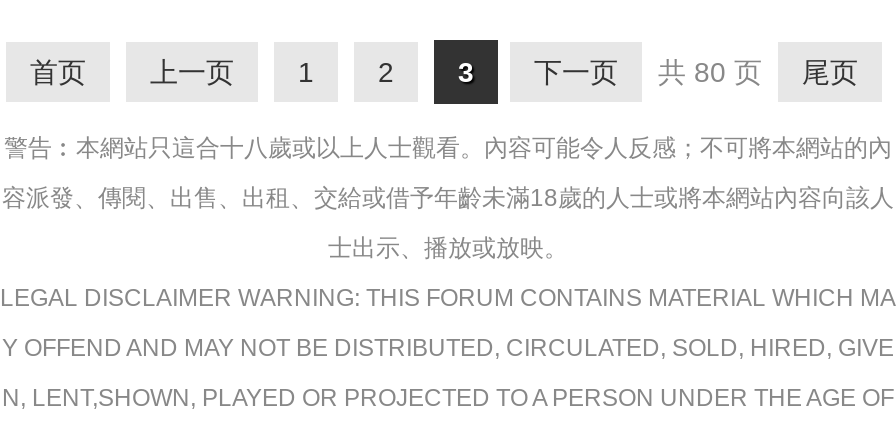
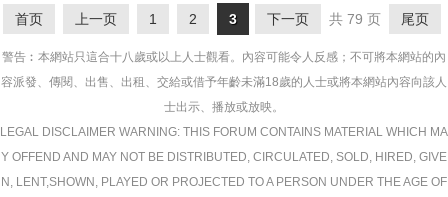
[30,56,858,88] 首页 上一页 1 2 3 下一页 共 80 页 尾页 -> [15,11,429,27] 首页 上一页 1 2 3 下一页 共 79 页 尾页

